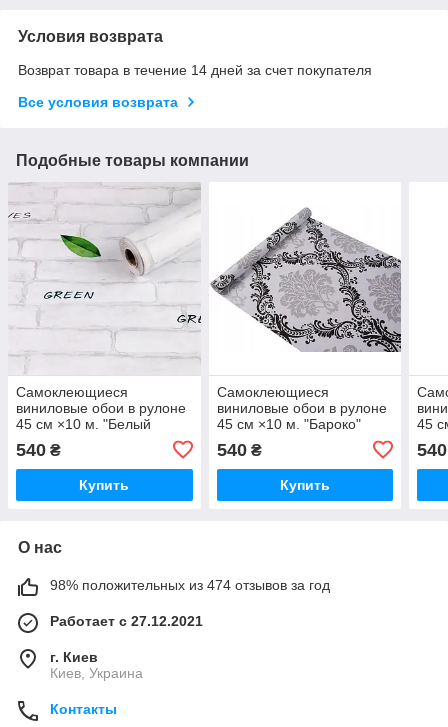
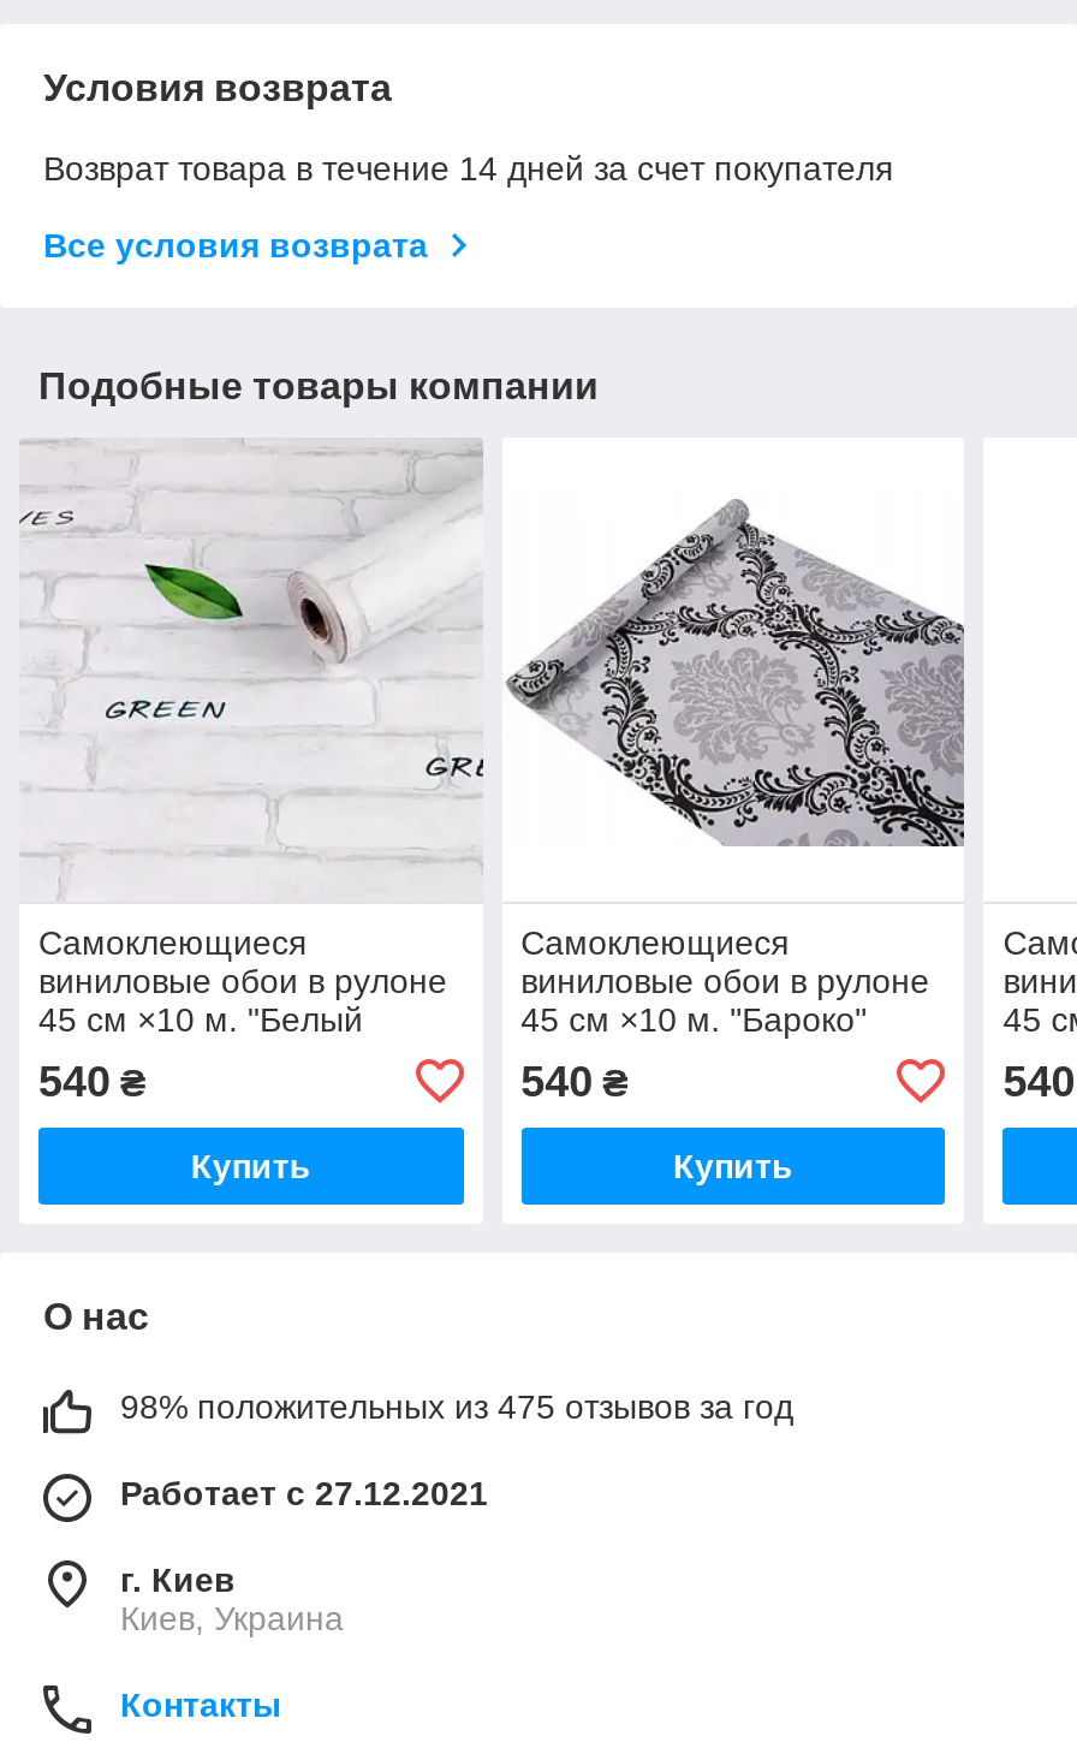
[50,577,330,593] 98% положительных из 474 отзывов за год -> [120,1387,793,1425] 98% положительных из 475 отзывов за год

